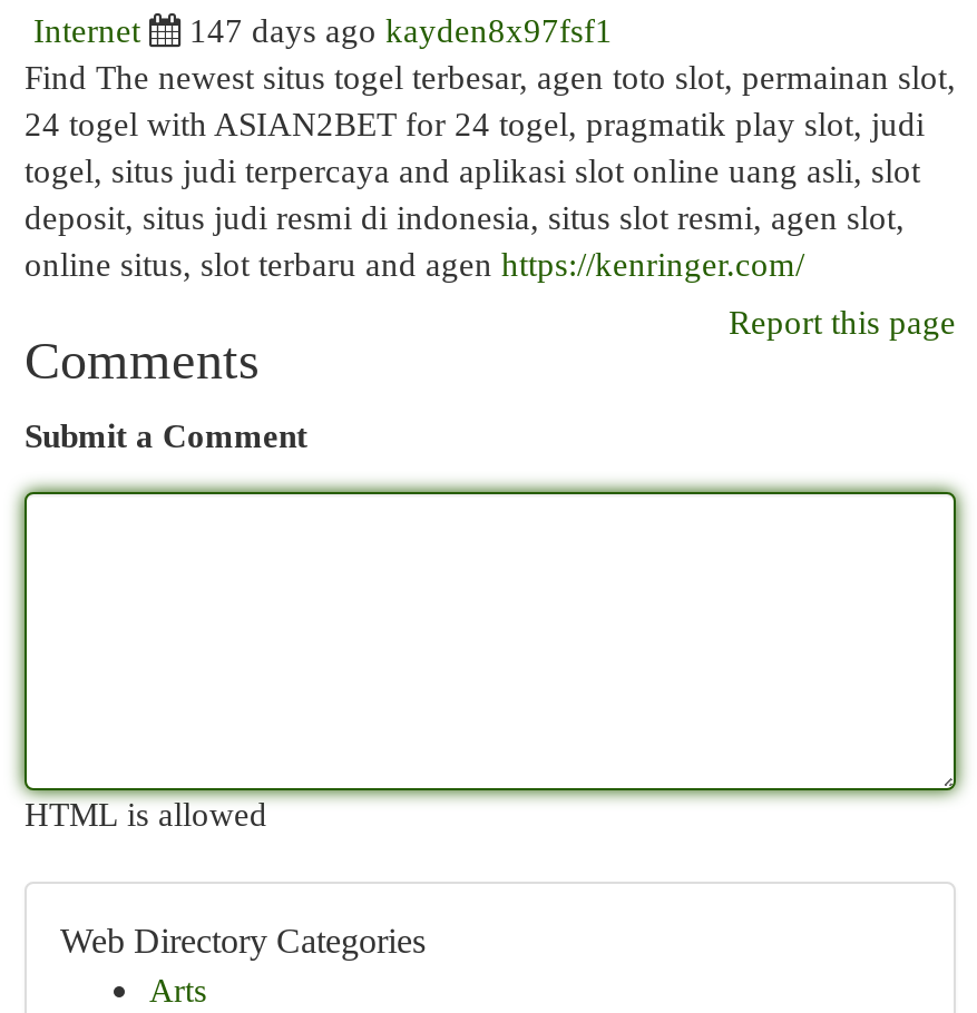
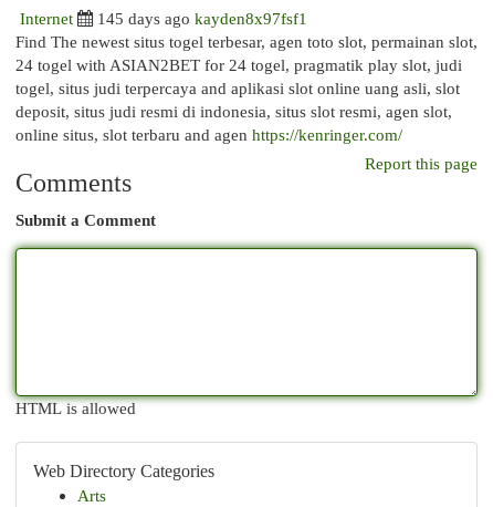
[189,11,613,49] 147 days ago kayden8x97fsf1 -> [97,9,307,28] 145 days ago kayden8x97fsf1

